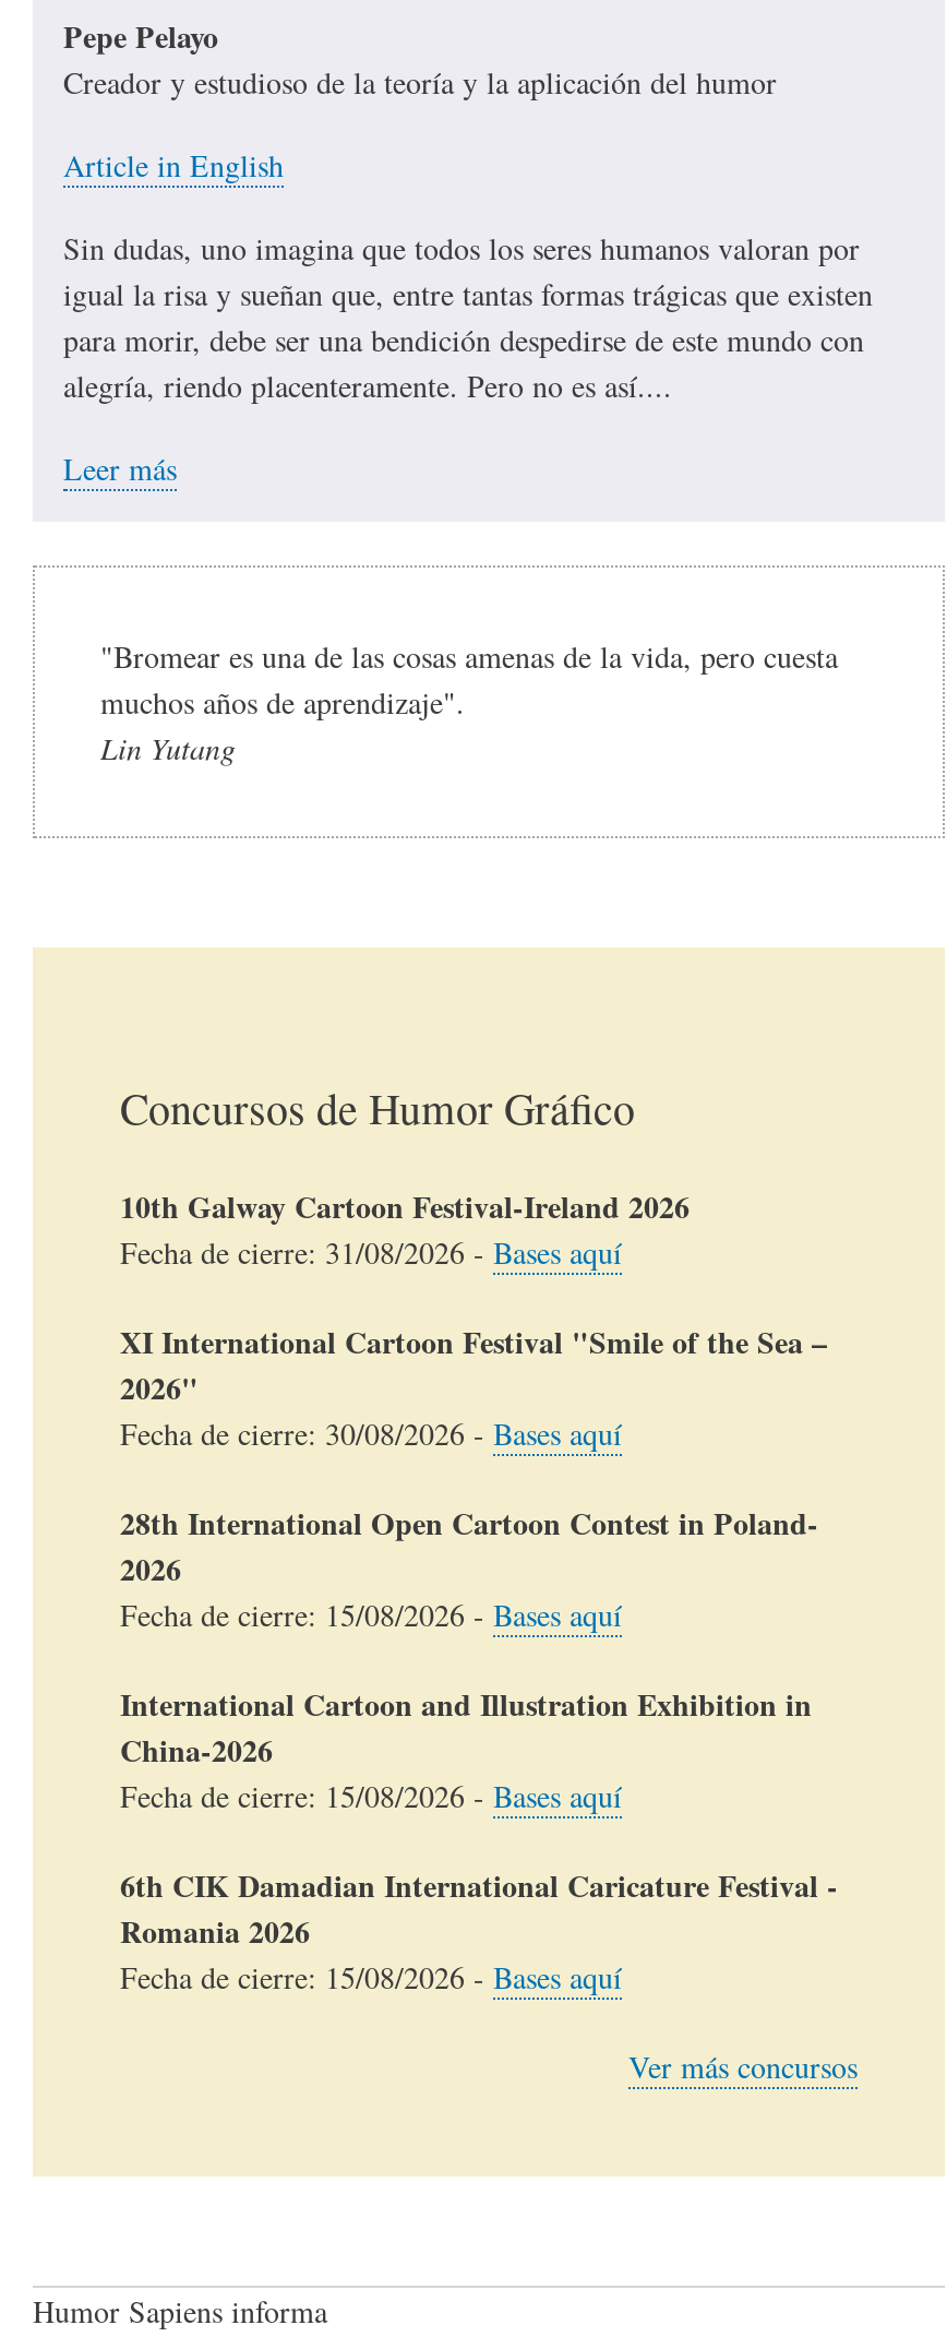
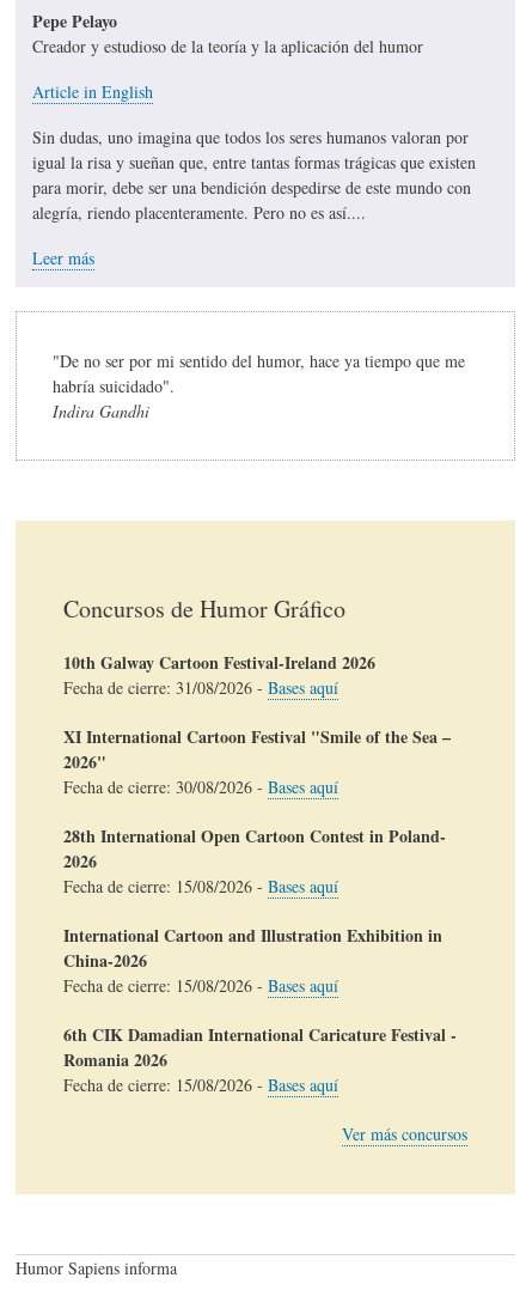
[100,634,838,767] "Bromear es una de las cosas amenas de la vida, pero cuesta | muchos años de aprendizaje". | Lin Yutang -> [53,349,465,422] "De no ser por mi sentido del humor, hace ya tiempo que me | habría suicidado". | Indira Gandhi

